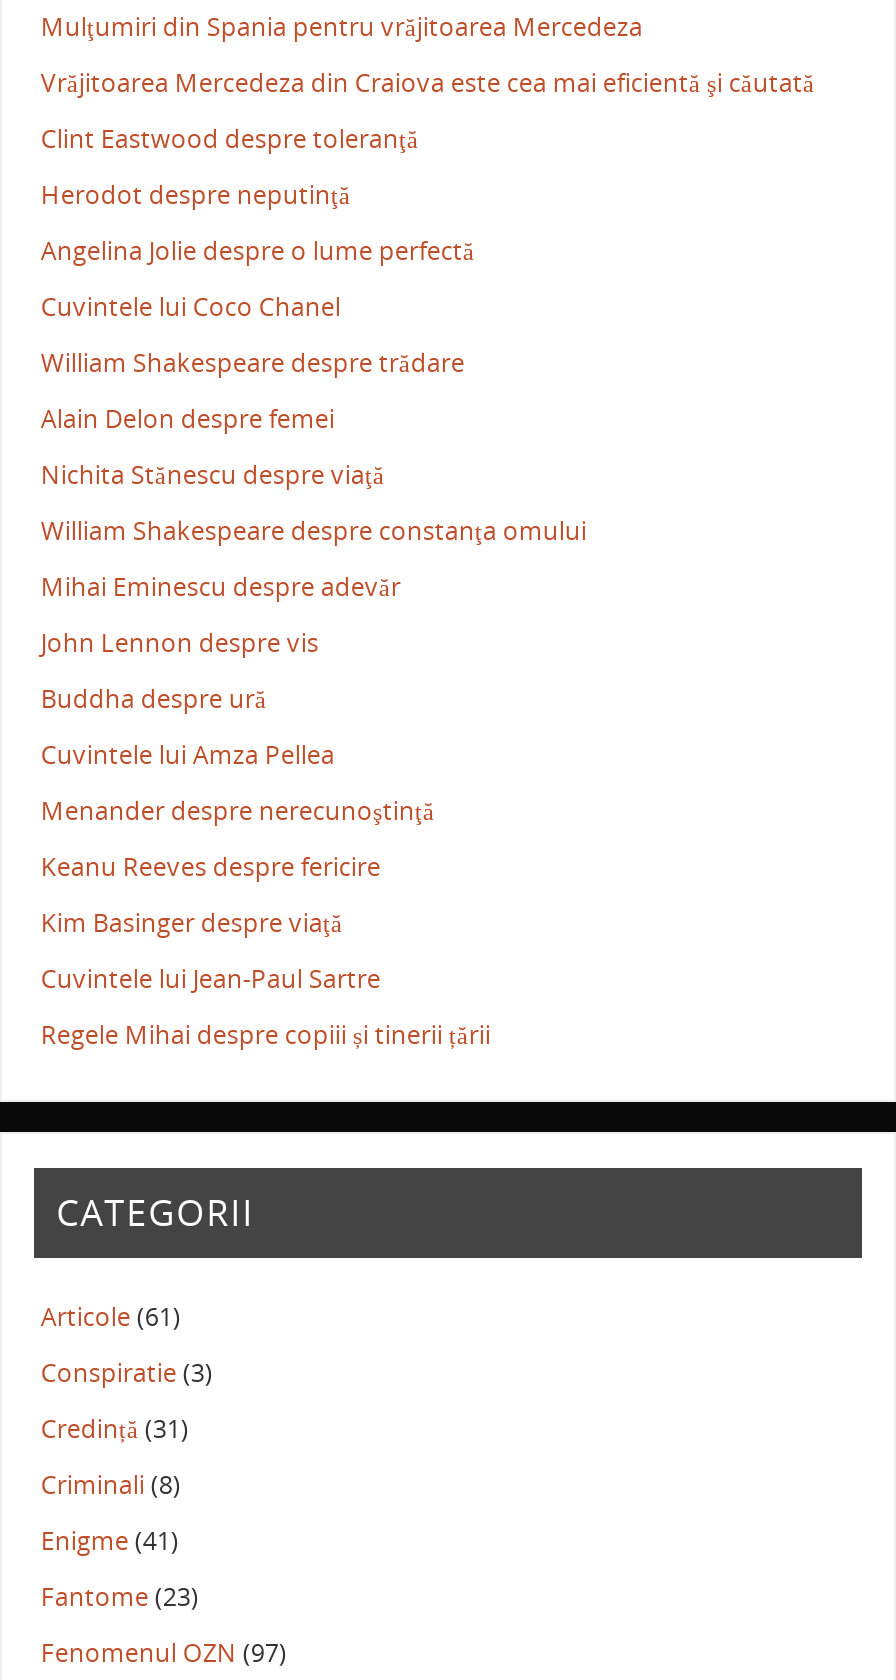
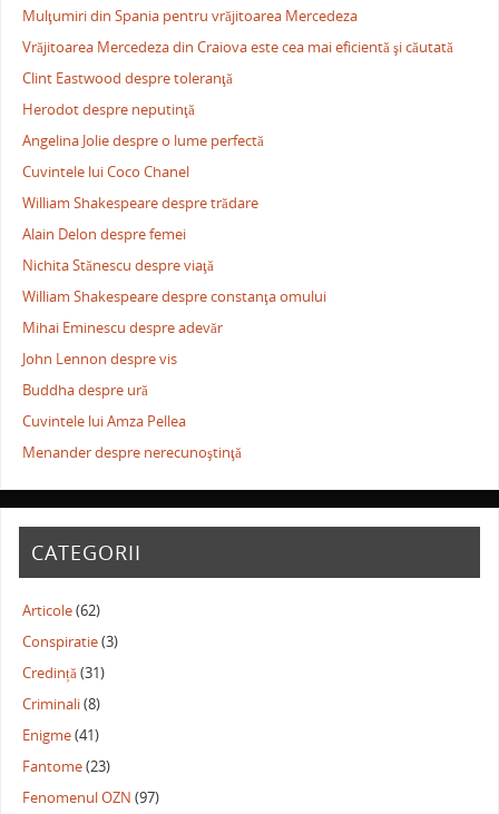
[41,850,491,1052] Keanu Reeves despre fericire | Kim Basinger despre viaţă | Cuvintele lui Jean-Paul Sartre | Regele Mihai despre copiii și tinerii țării -> none
[41,1301,181,1335] Articole (61) -> [23,601,101,620] Articole (62)

